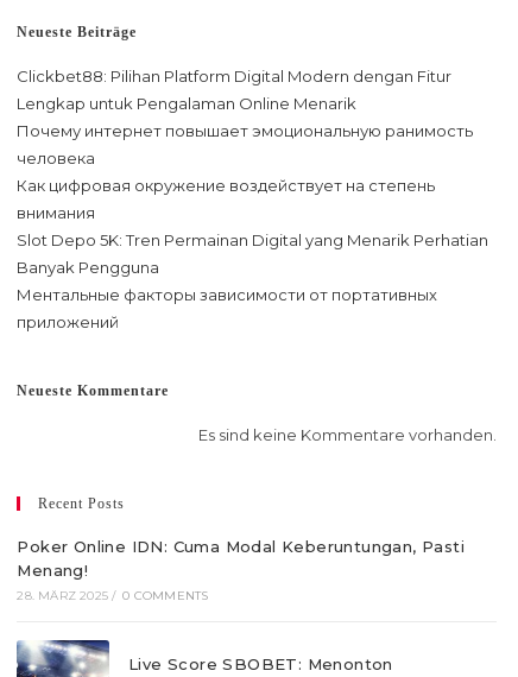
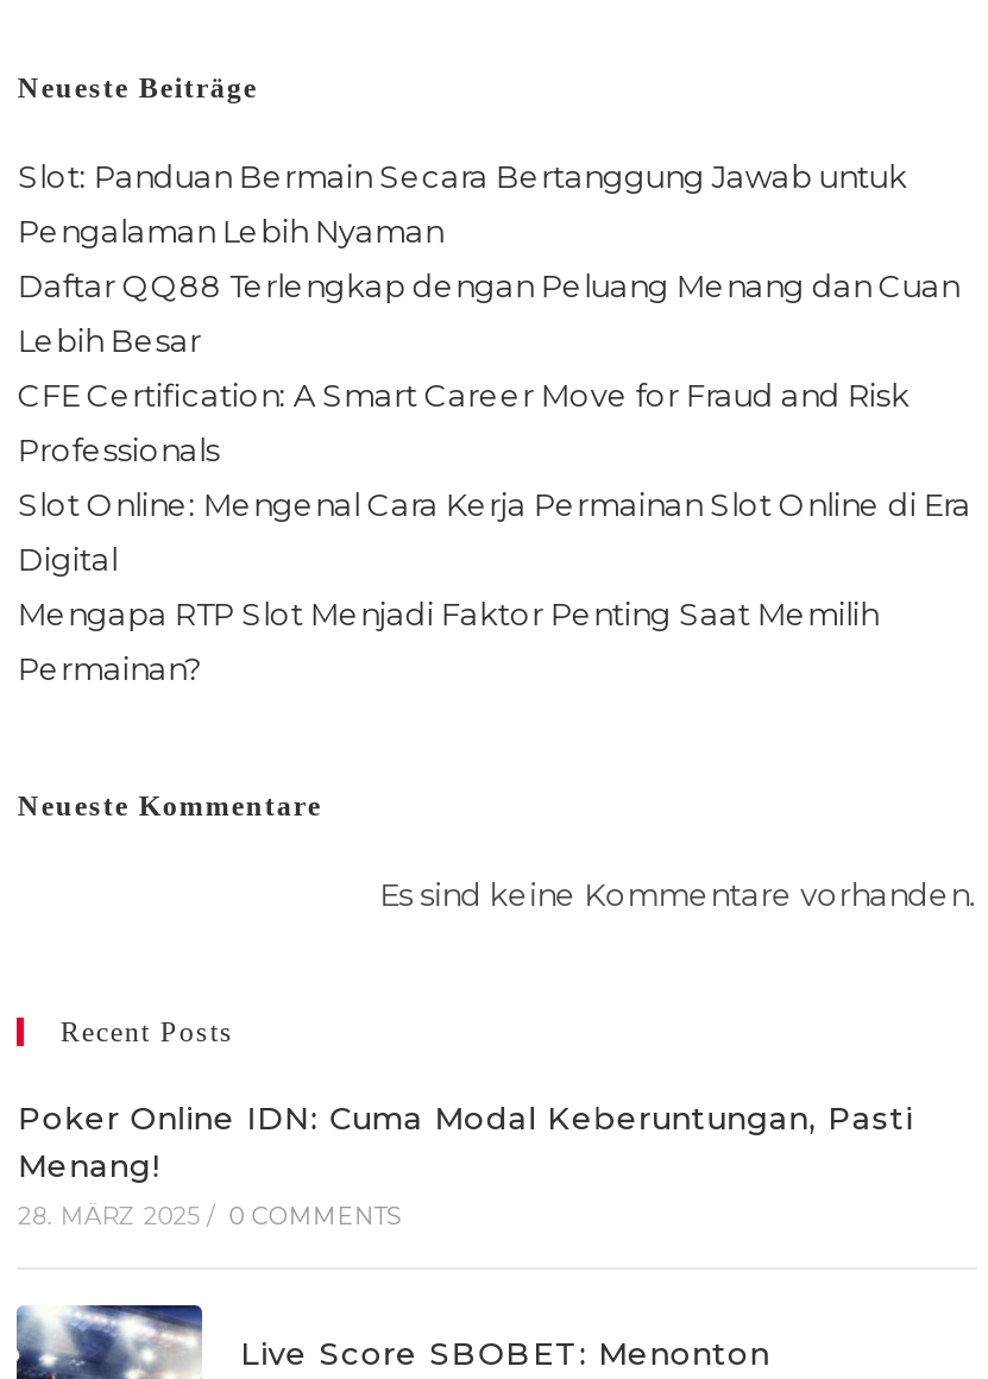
[17,67,489,331] Clickbet88: Pilihan Platform Digital Modern dengan Fitur | Lengkap untuk Pengalaman Online Menarik | Почему интернет повышает эмоциональную ранимость | человека | Как цифровая окружение воздействует на степень | внимания | Slot Depo 5K: Tren Permainan Digital yang Menarik Perhatian | Banyak Pengguna | Ментальные факторы зависимости от портативных | приложений -> [18,157,971,687] Slot: Panduan Bermain Secara Bertanggung Jawab untuk | Pengalaman Lebih Nyaman | Daftar QQ88 Terlengkap dengan Peluang Menang dan Cuan | Lebih Besar | CFE Certification: A Smart Career Move for Fraud and Risk | Professionals | Slot Online: Mengenal Cara Kerja Permainan Slot Online di Era | Digital | Mengapa RTP Slot Menjadi Faktor Penting Saat Memilih | Permainan?

